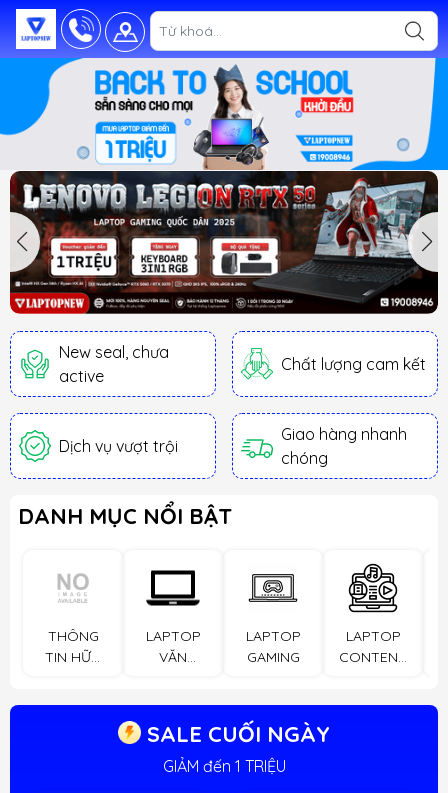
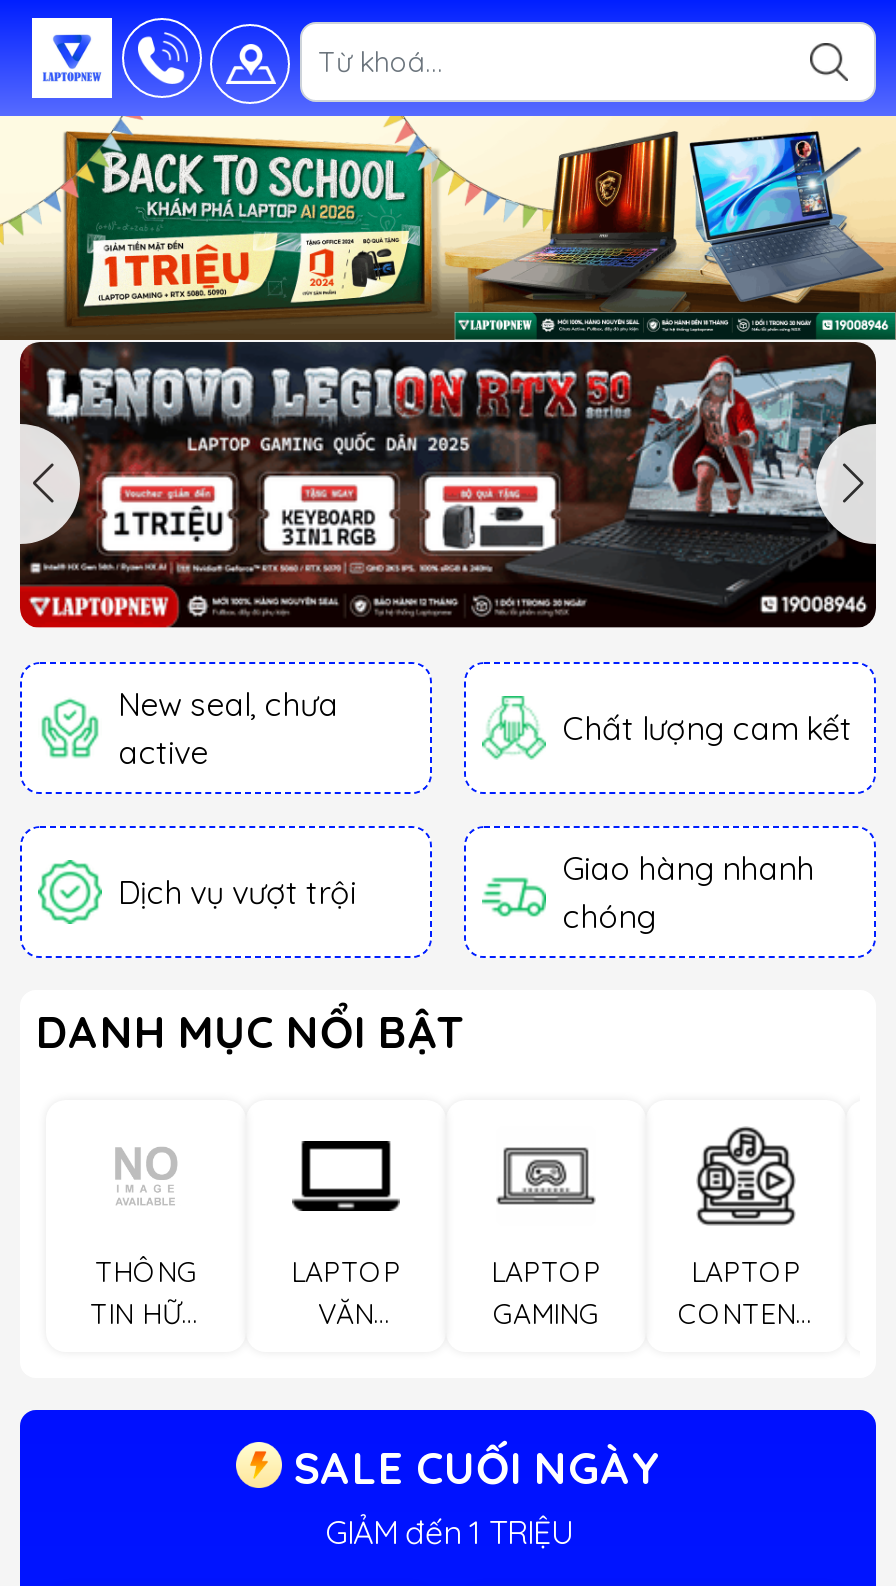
[3,57,445,171] [image] -> [6,114,890,342] [image]

